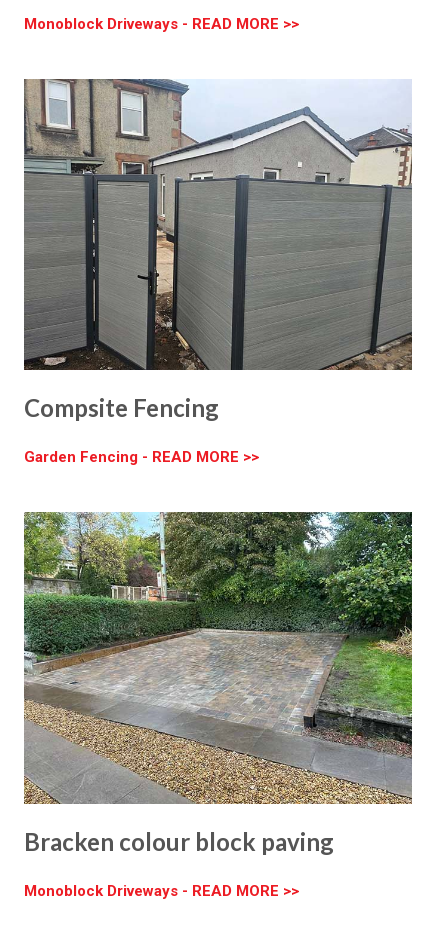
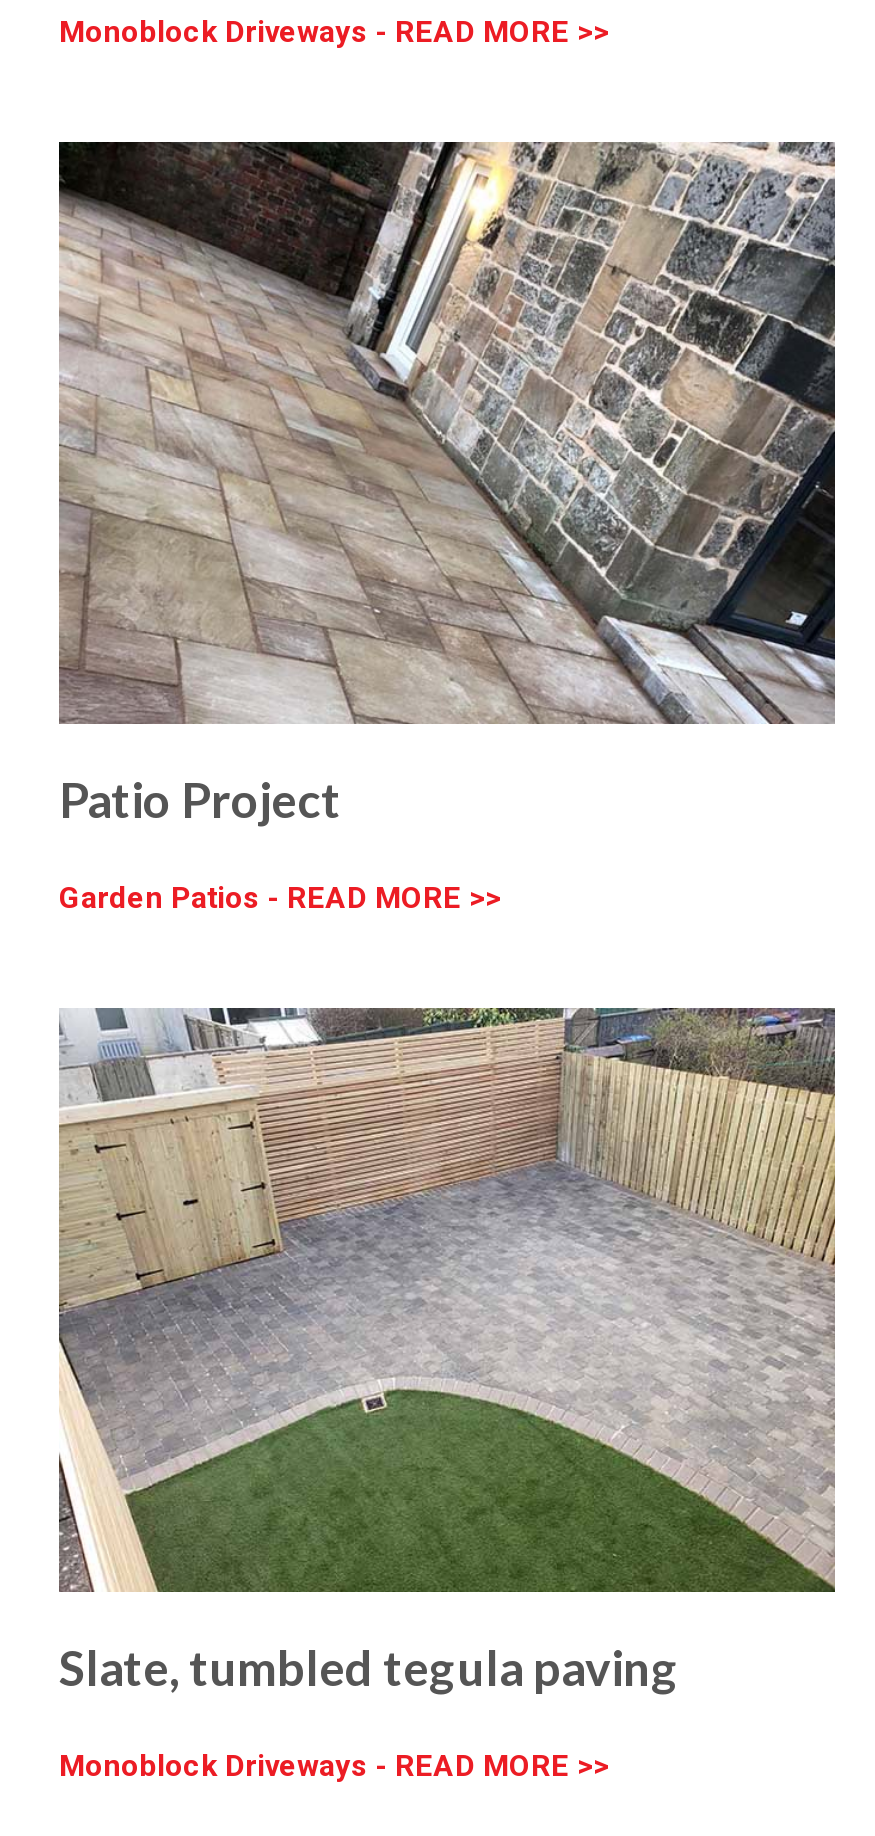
[23,78,413,422] [image] | Compsite Fencing -> [57,140,837,828] [image] | Patio Project
[24,448,259,466] Garden Fencing - READ MORE >> -> [59,880,501,916] Garden Patios - READ MORE >>
[23,511,413,855] [image] | Bracken colour block paving -> [59,1006,837,1695] [image] | Slate, tumbled tegula paving

